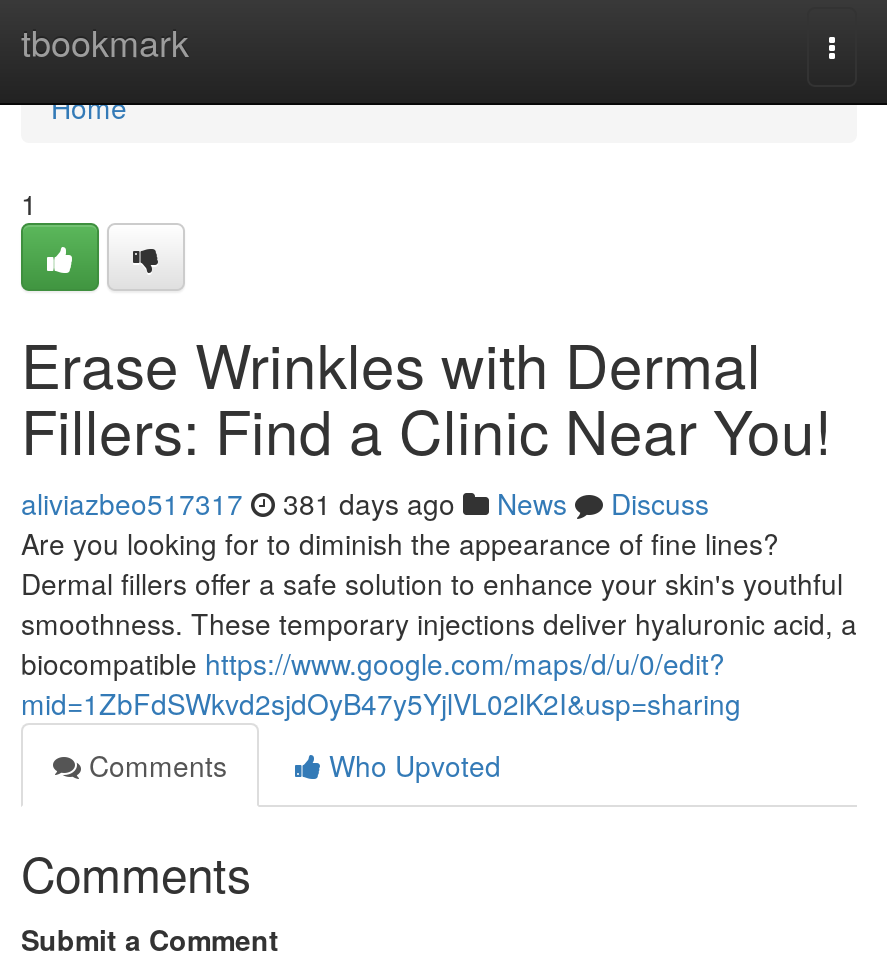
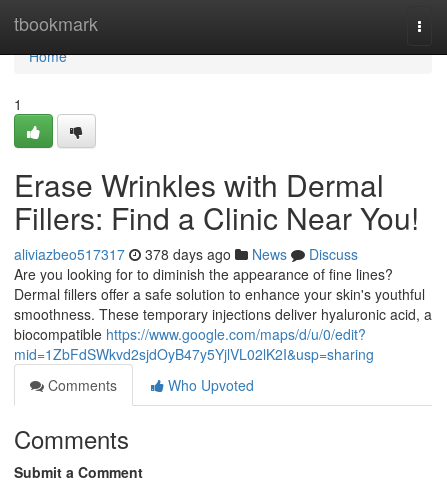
[21,483,709,523] aliviazbeo517317 381 days ago News Discuss -> [14,244,358,264] aliviazbeo517317 378 days ago News Discuss

